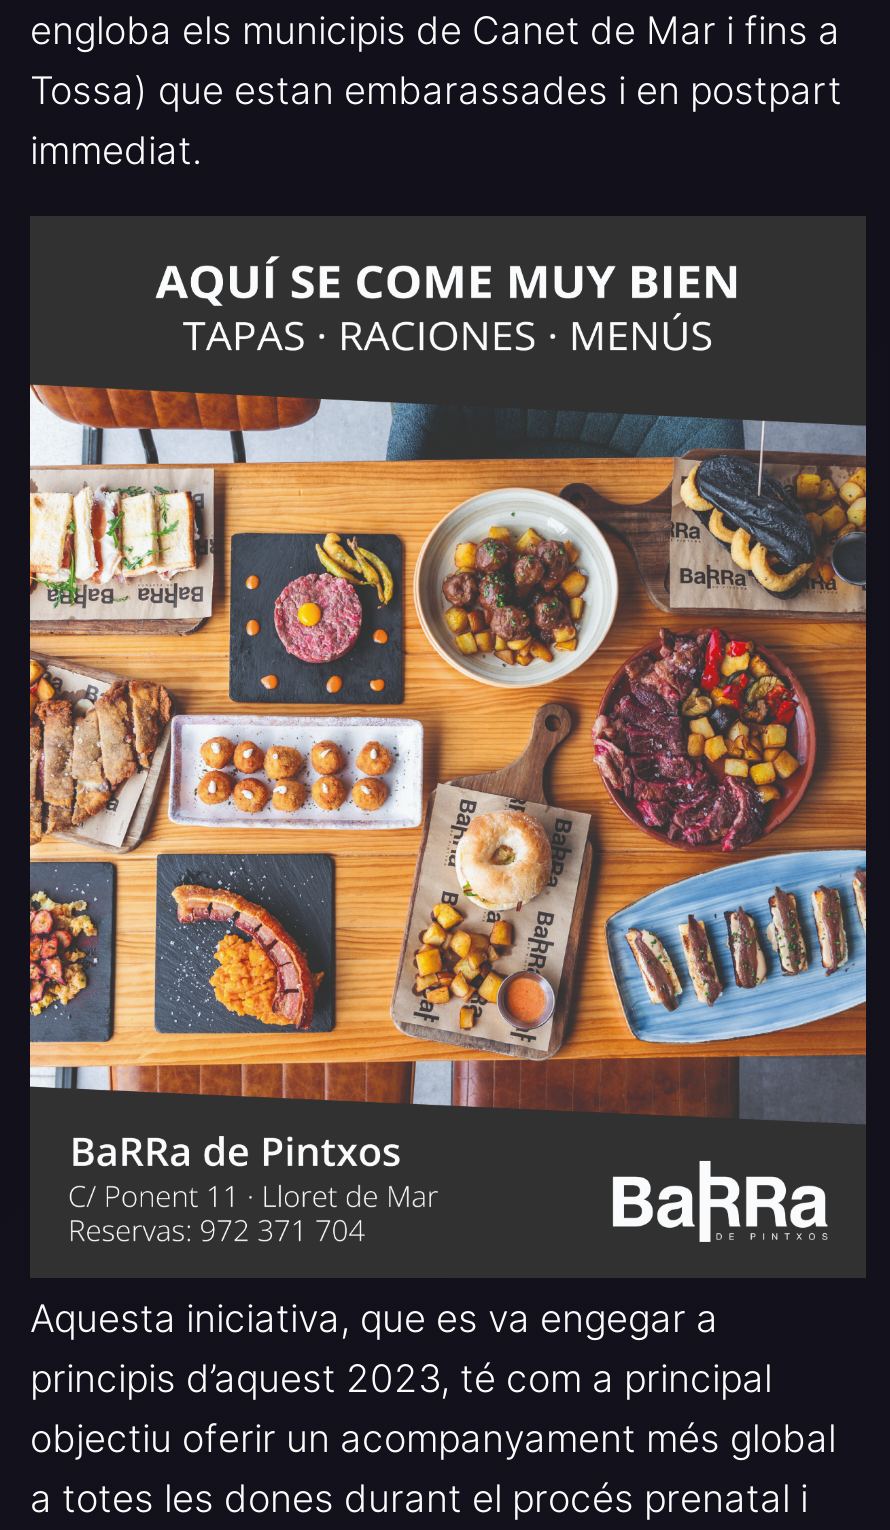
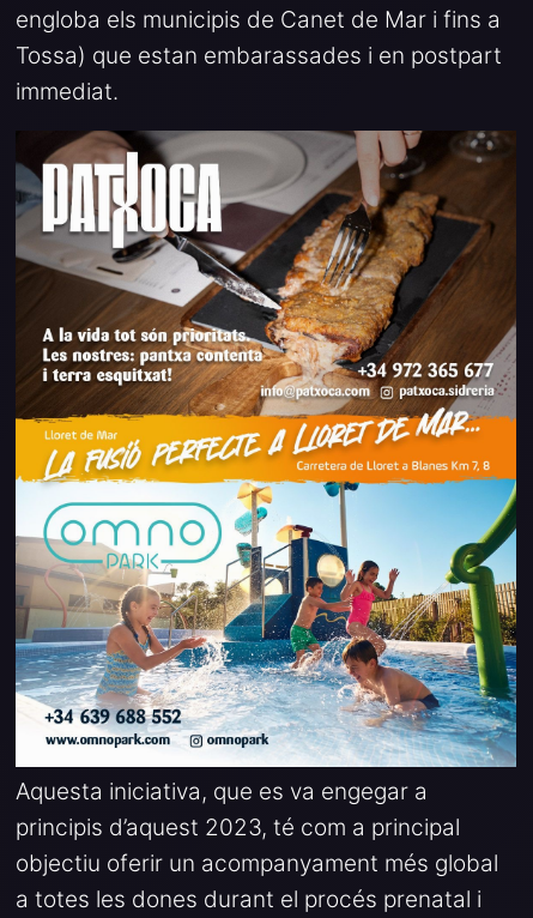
[28,216,868,1278] [image] -> [14,131,517,768] [image]

